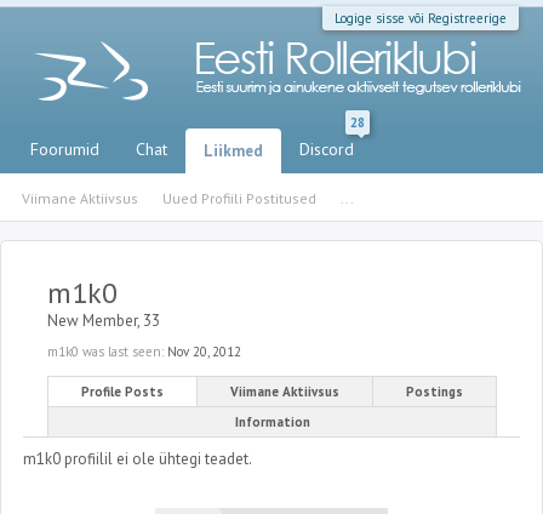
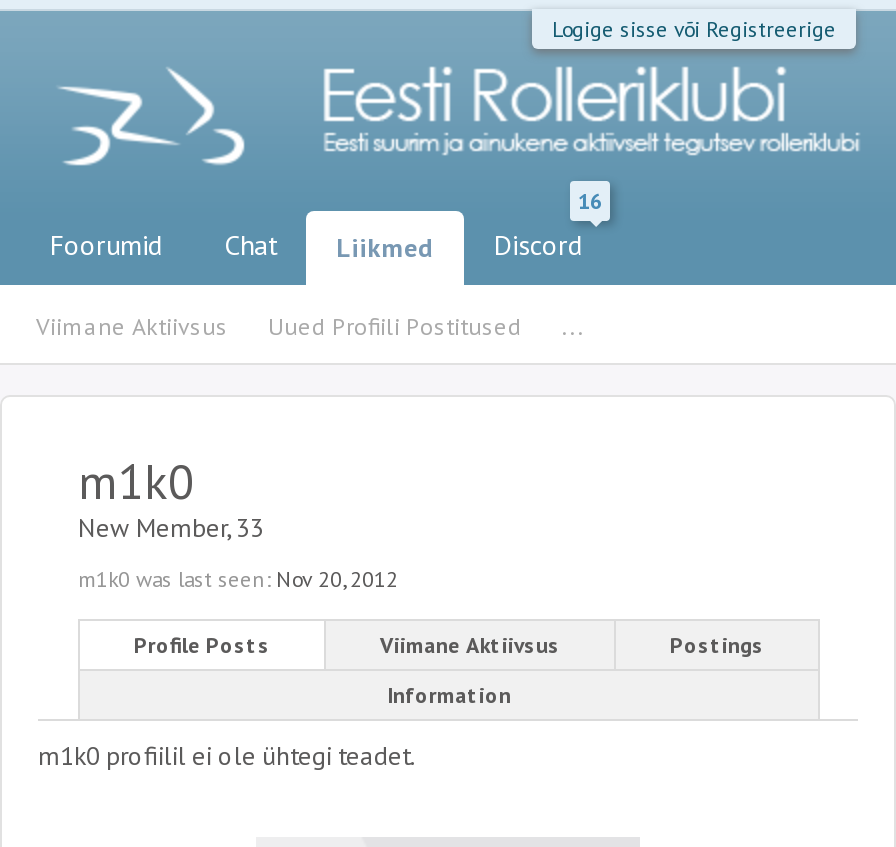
[350,114,365,131] 28 -> [578,187,602,215] 16

